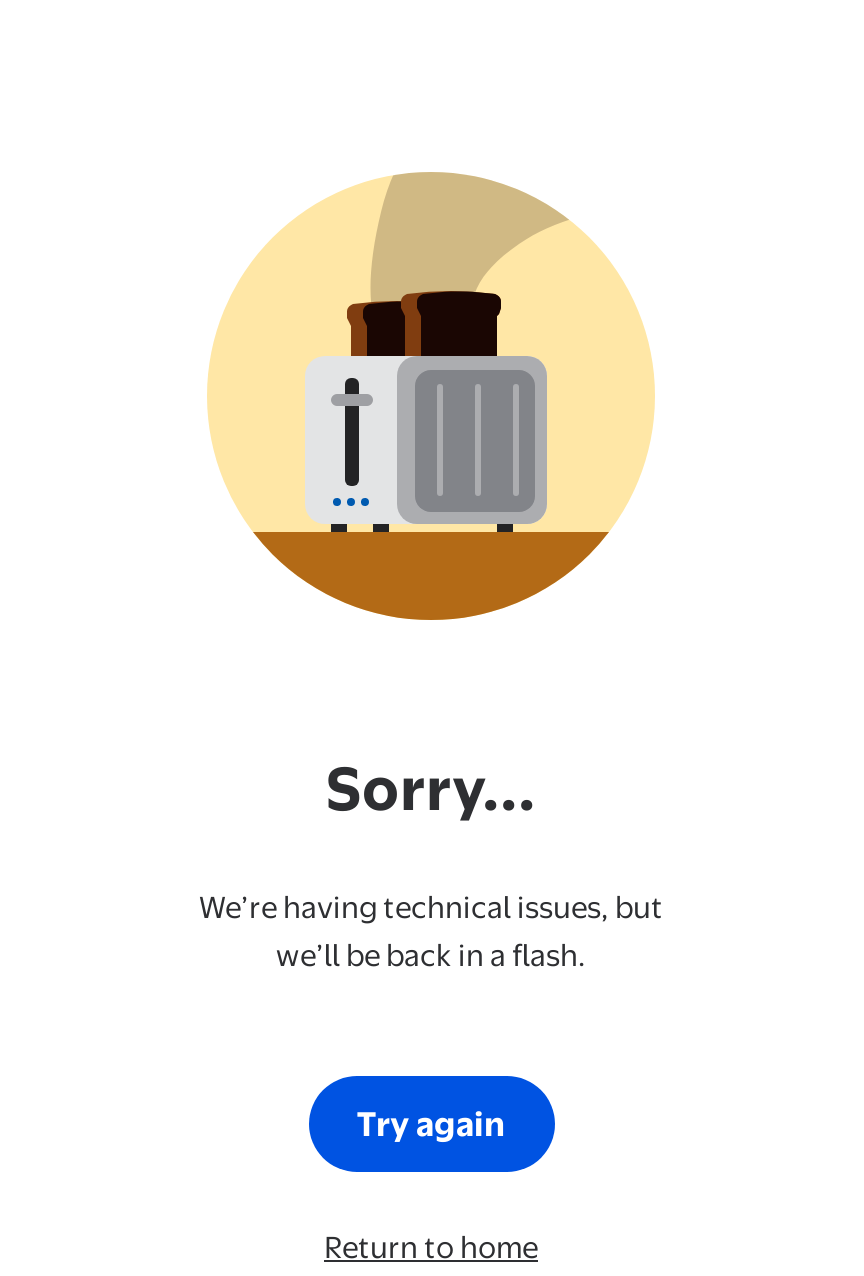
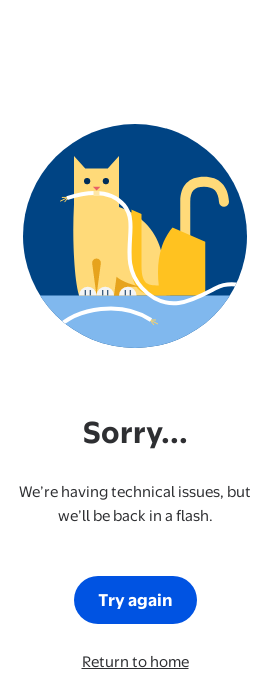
[207,172,655,622] [image] -> [22,123,248,349] [image]

